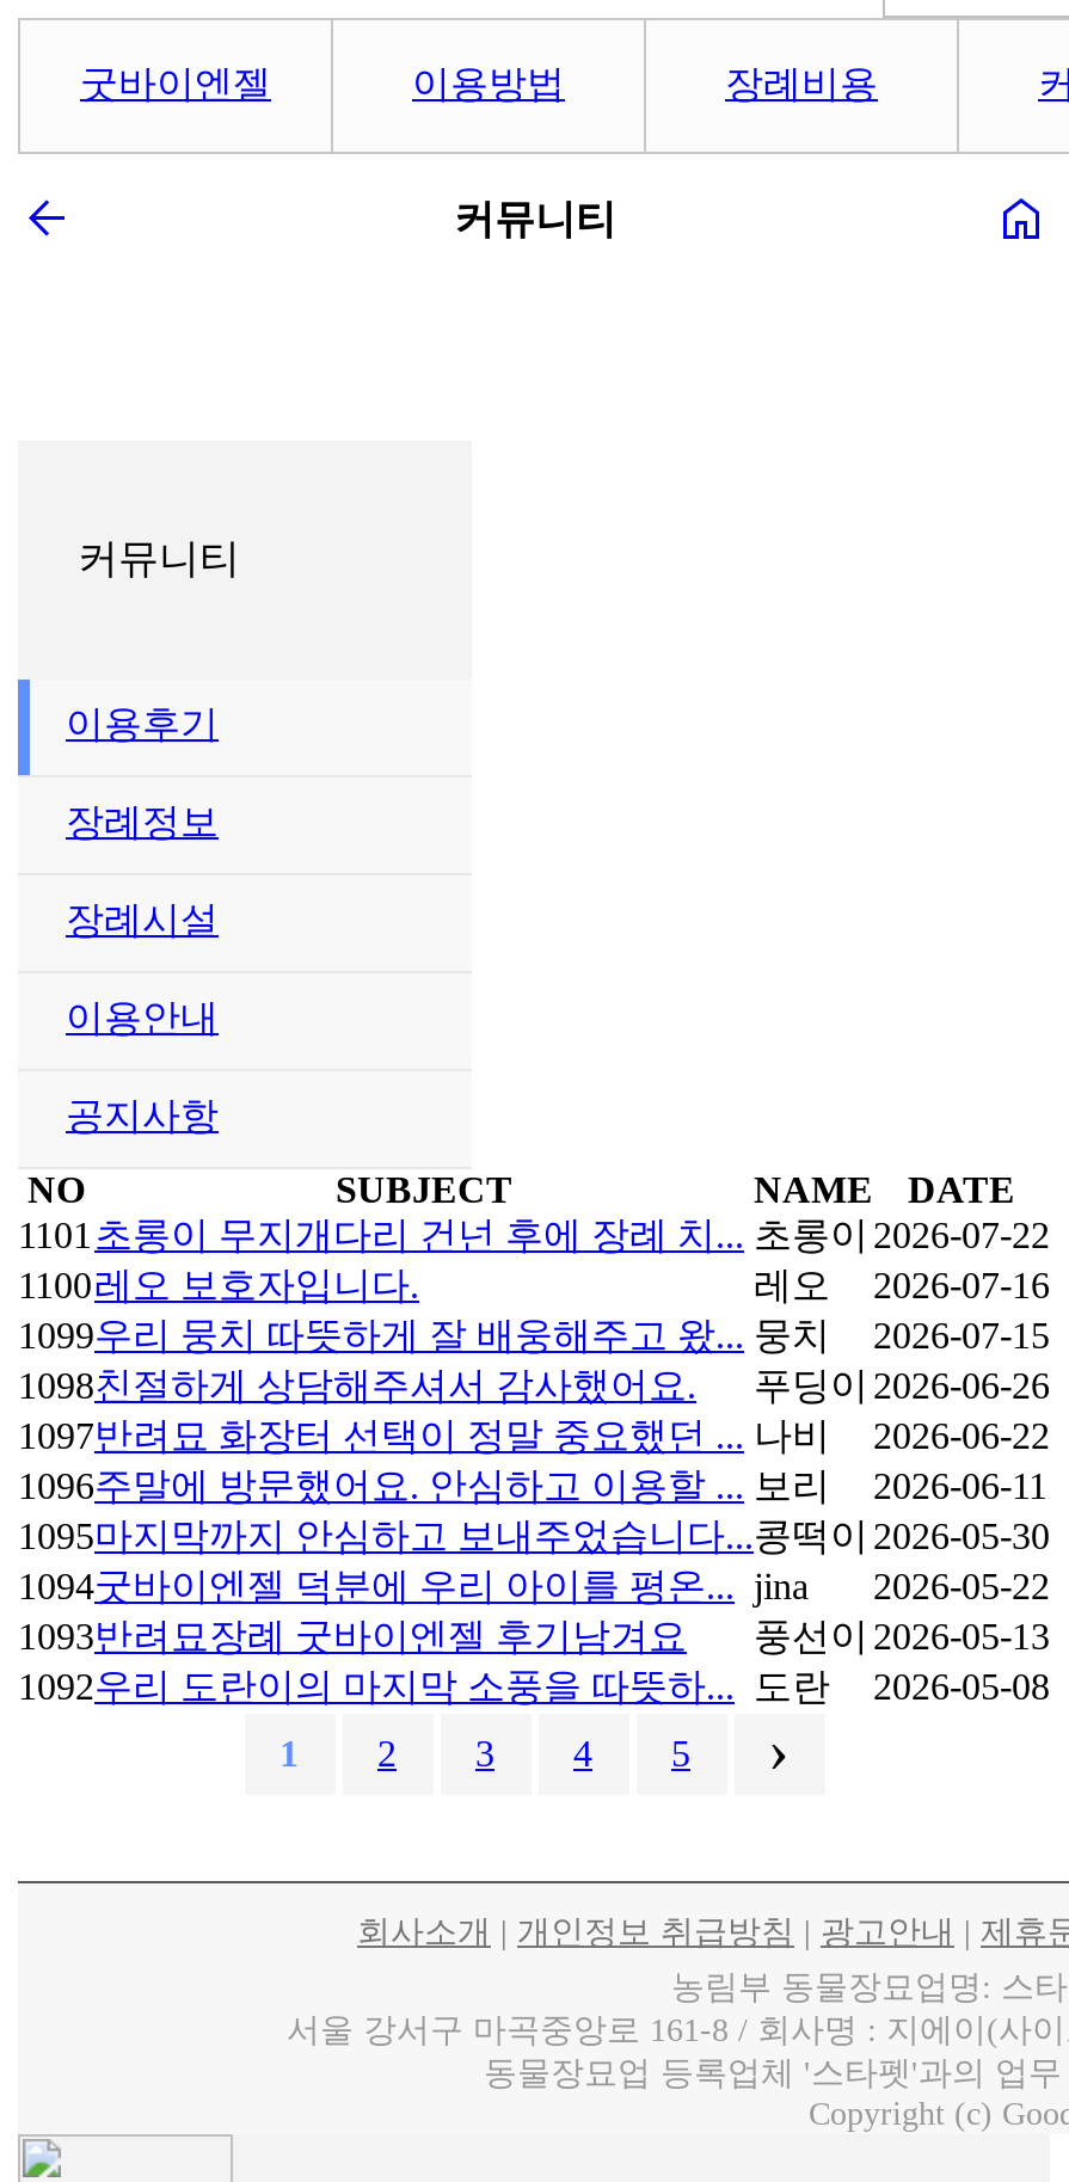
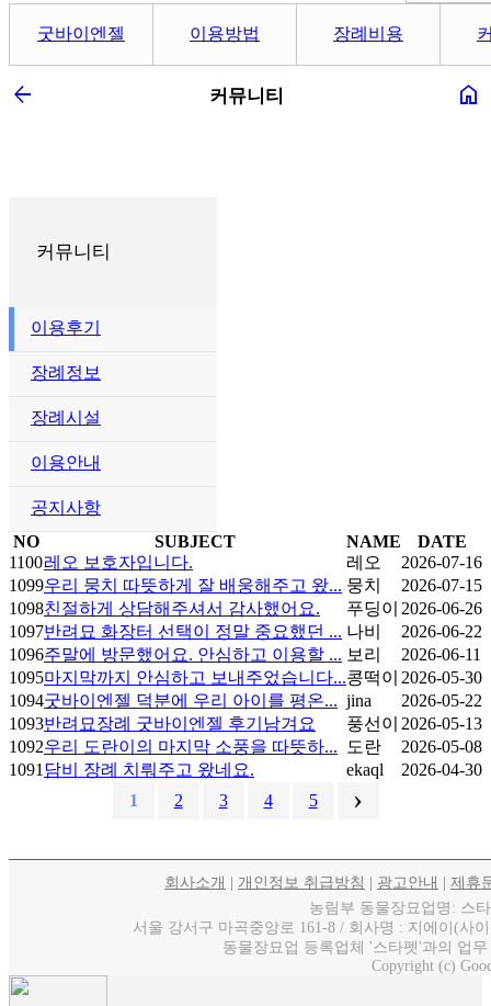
[18,1215,1050,1255] 1101 초롱이 무지개다리 건넌 후에 장례 치... 초롱이 2026-07-22 -> none
moved [18,1265,1050,1707] -> [9,553,482,756]: 1100레오 보호자입니다. | 레오 | 2026-07-16 | ... | 1092우리 도란이의 마지막 소풍을 따뜻하... 도란 | 2026-05-08
none -> [9,760,482,779] 1091 담비 장례 치뤄주고 왔네요. | ekaql | 2026-04-30

